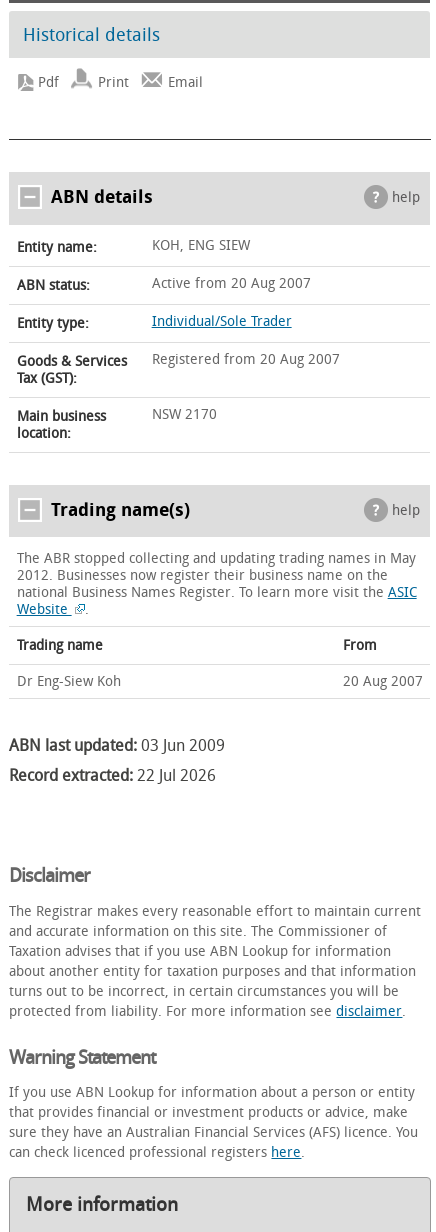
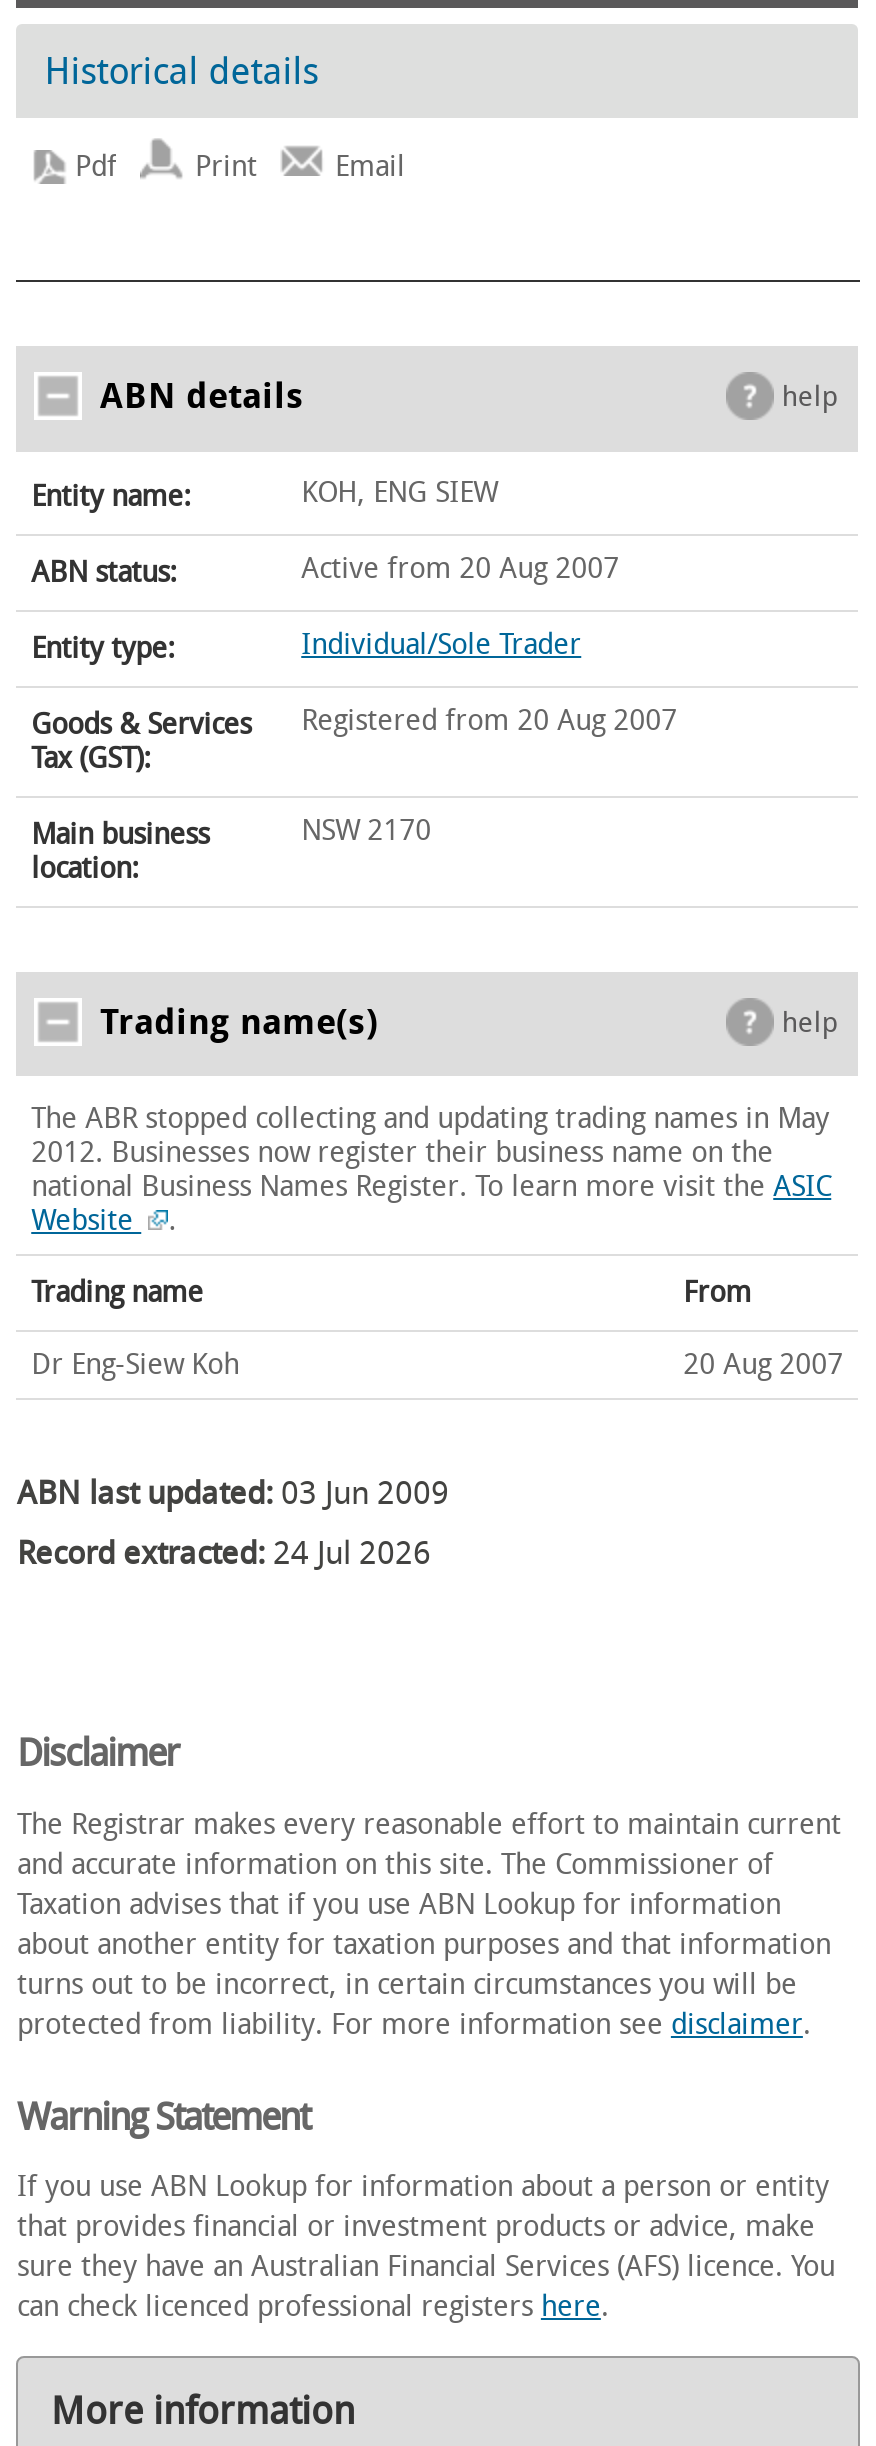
[9,766,216,785] Record extracted: 22 Jul 2026 -> [17,1533,431,1571] Record extracted: 24 Jul 2026

